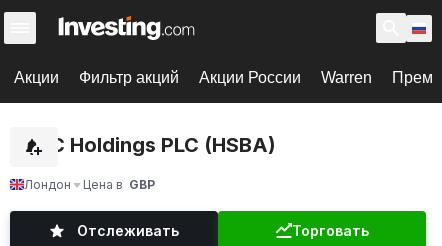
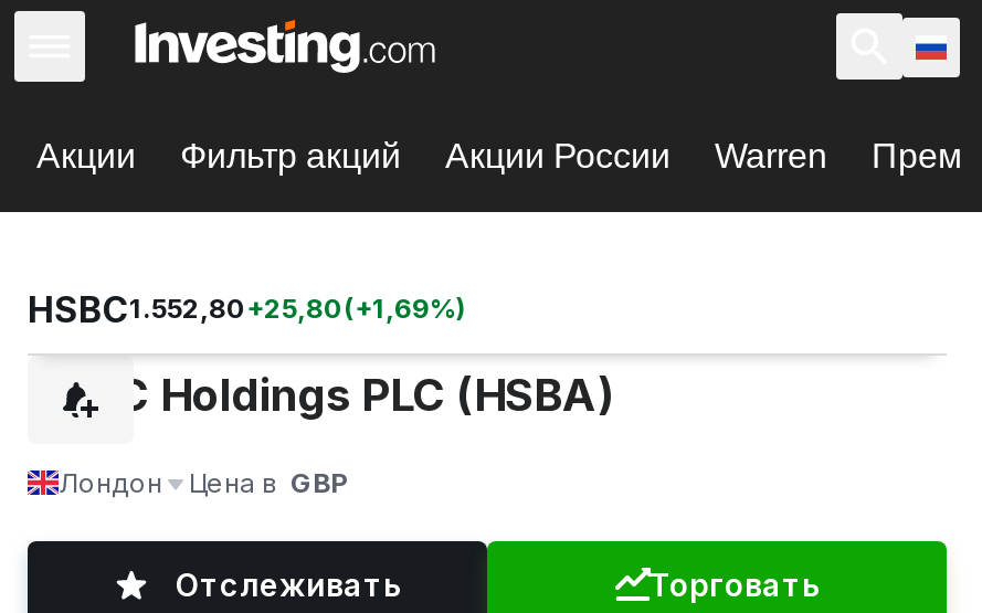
none -> [28,287,467,331] HSBC1.552,80+25,80(+1,69%)

